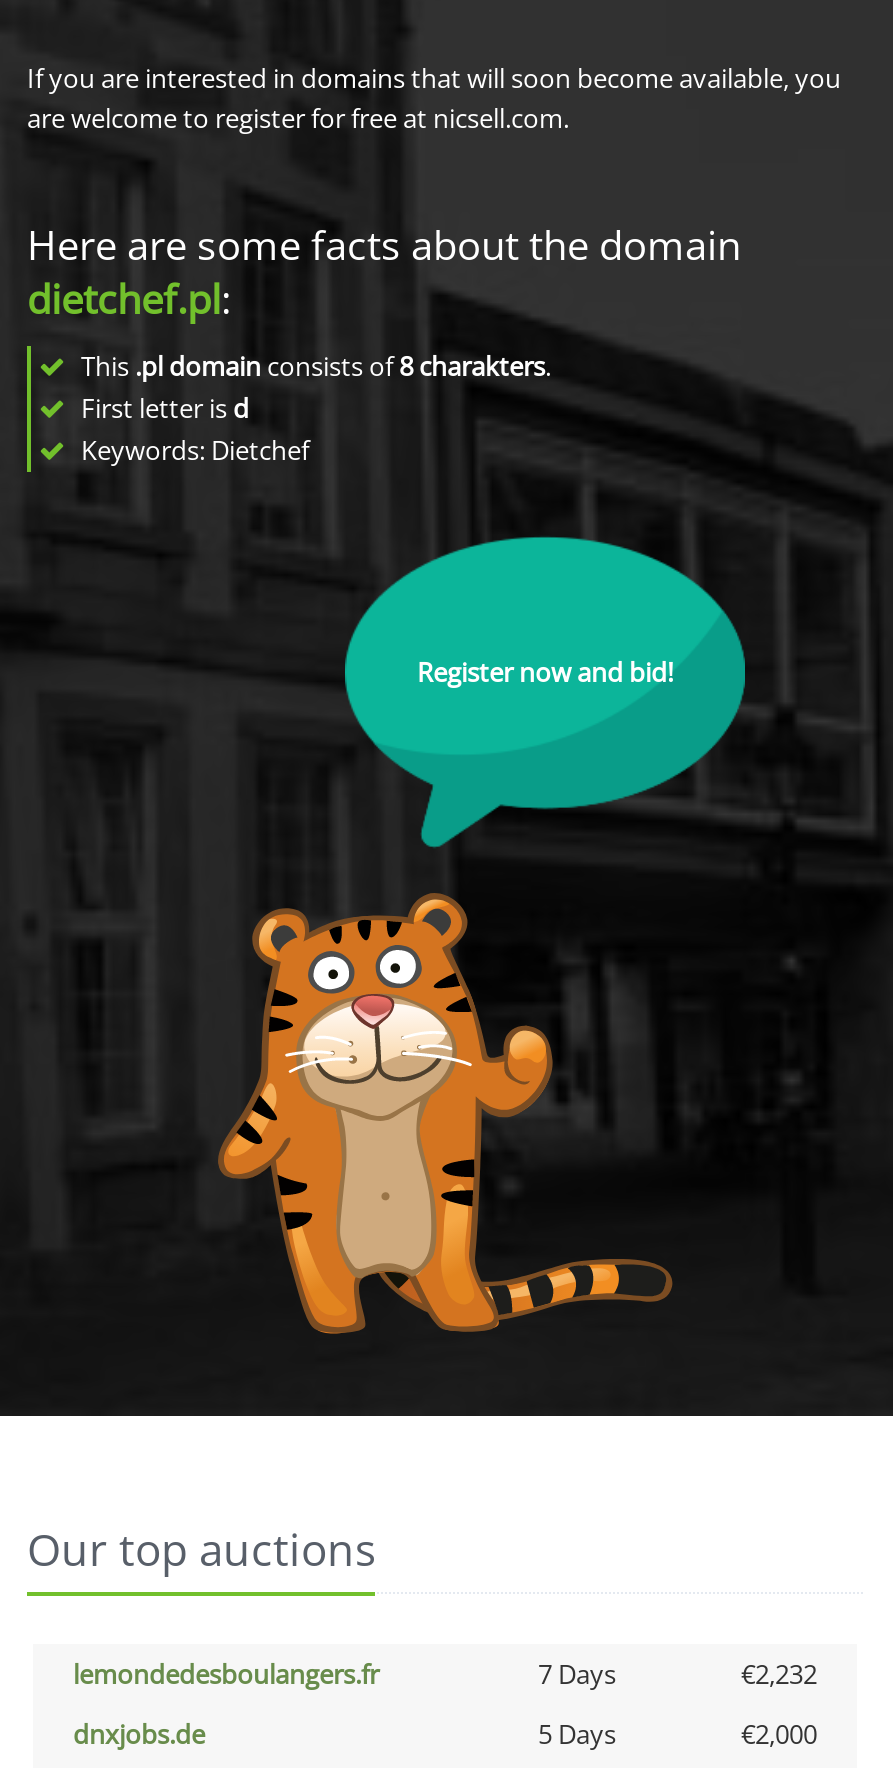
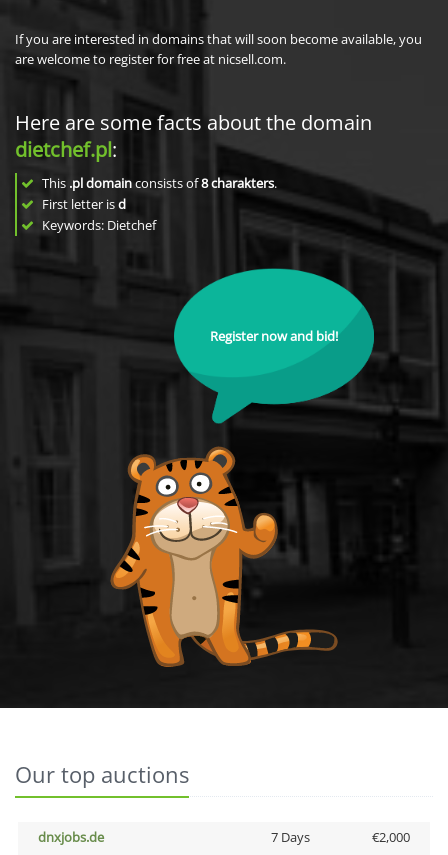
[73,1656,817,1692] lemondedesboulangers.fr | 7 Days | €2,232 -> none
[538,1716,616,1752] 5 Days -> [270,828,309,846] 7 Days

